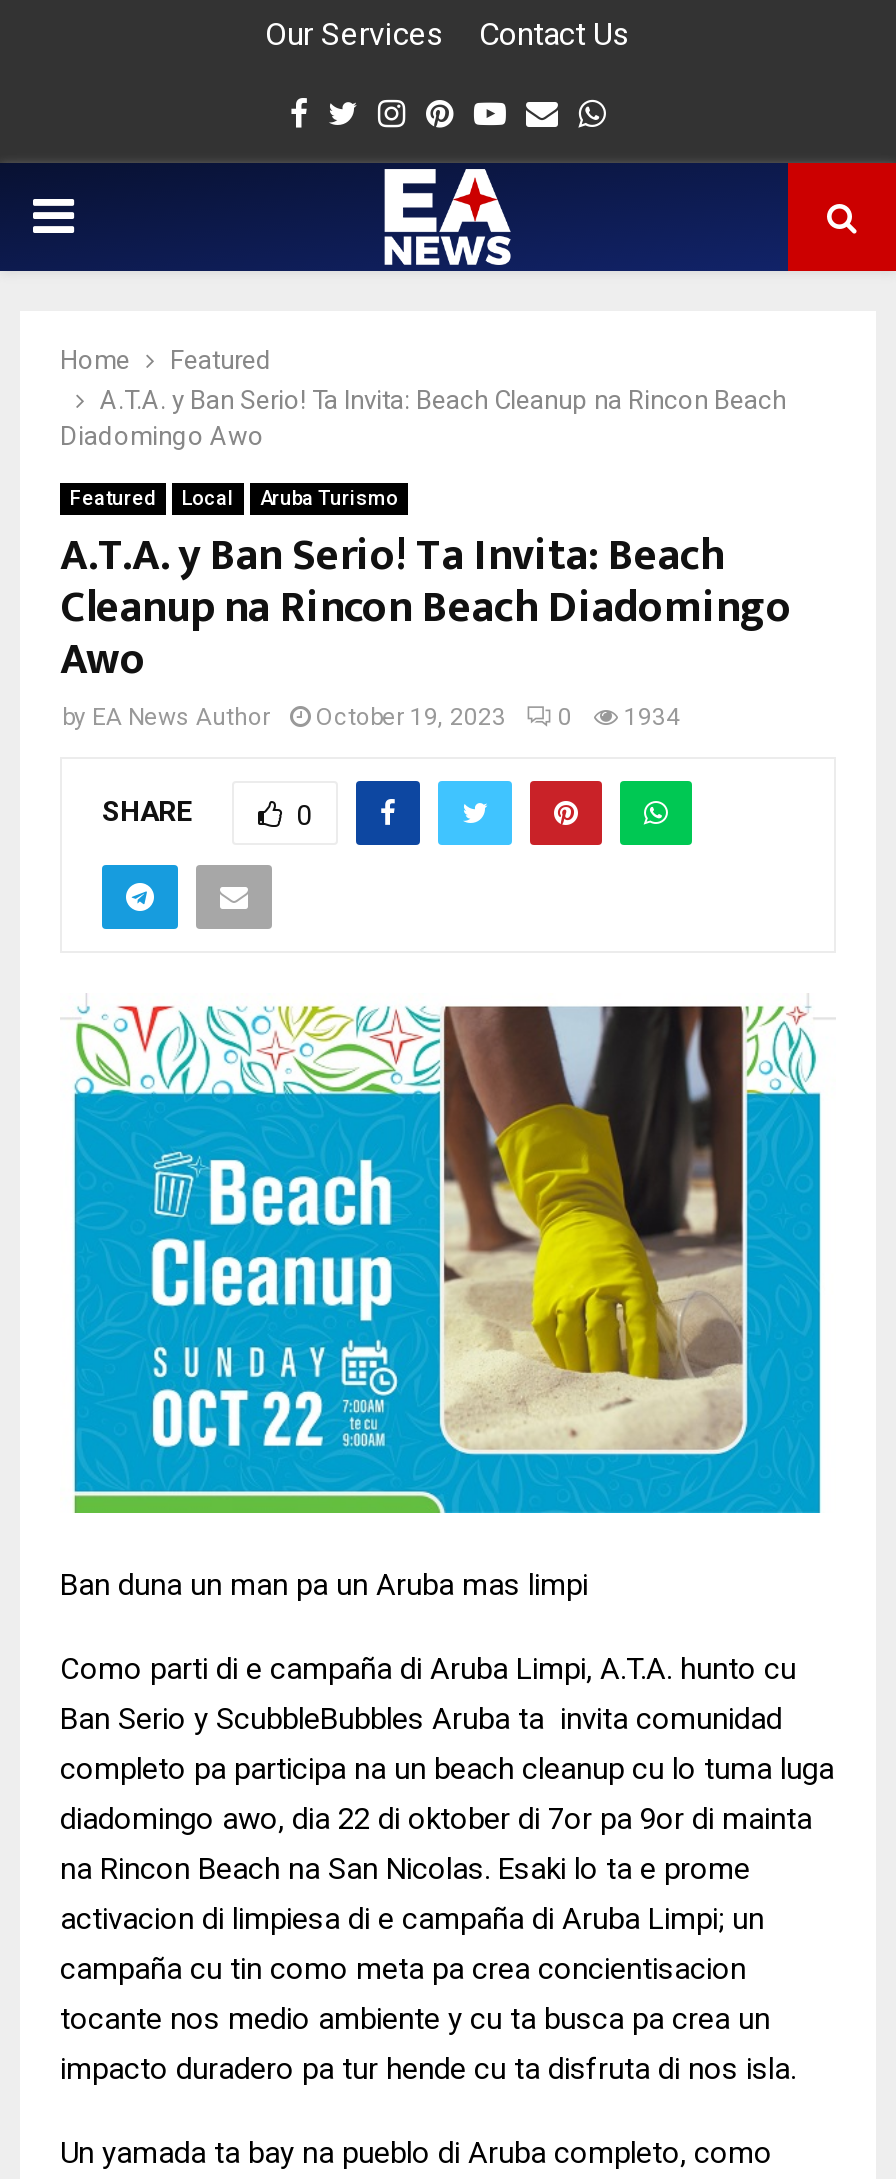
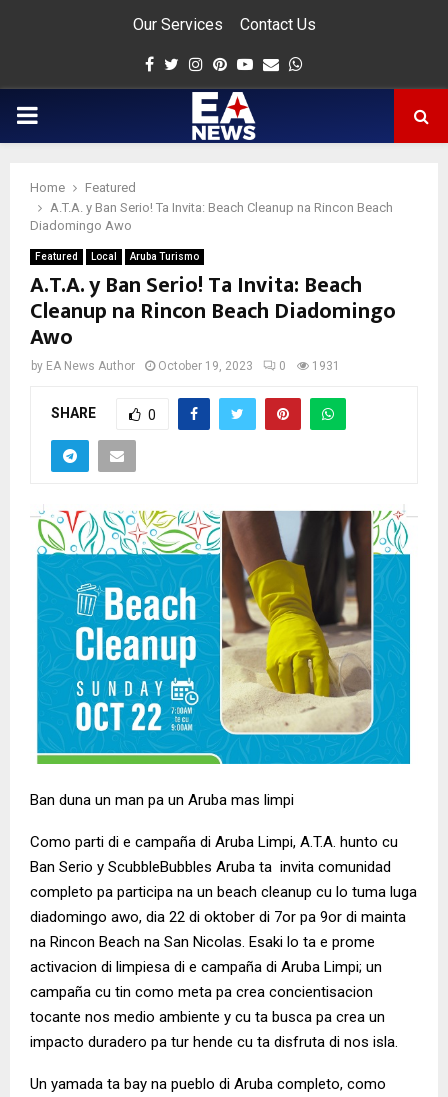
[62,703,680,731] by EA News Author October 19, 2023 0 1934 -> [31,359,340,373] by EA News Author October 19, 2023 0 1931

